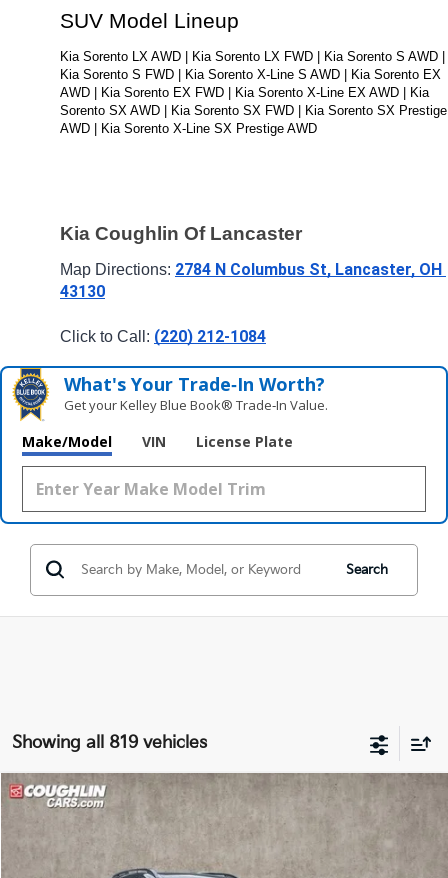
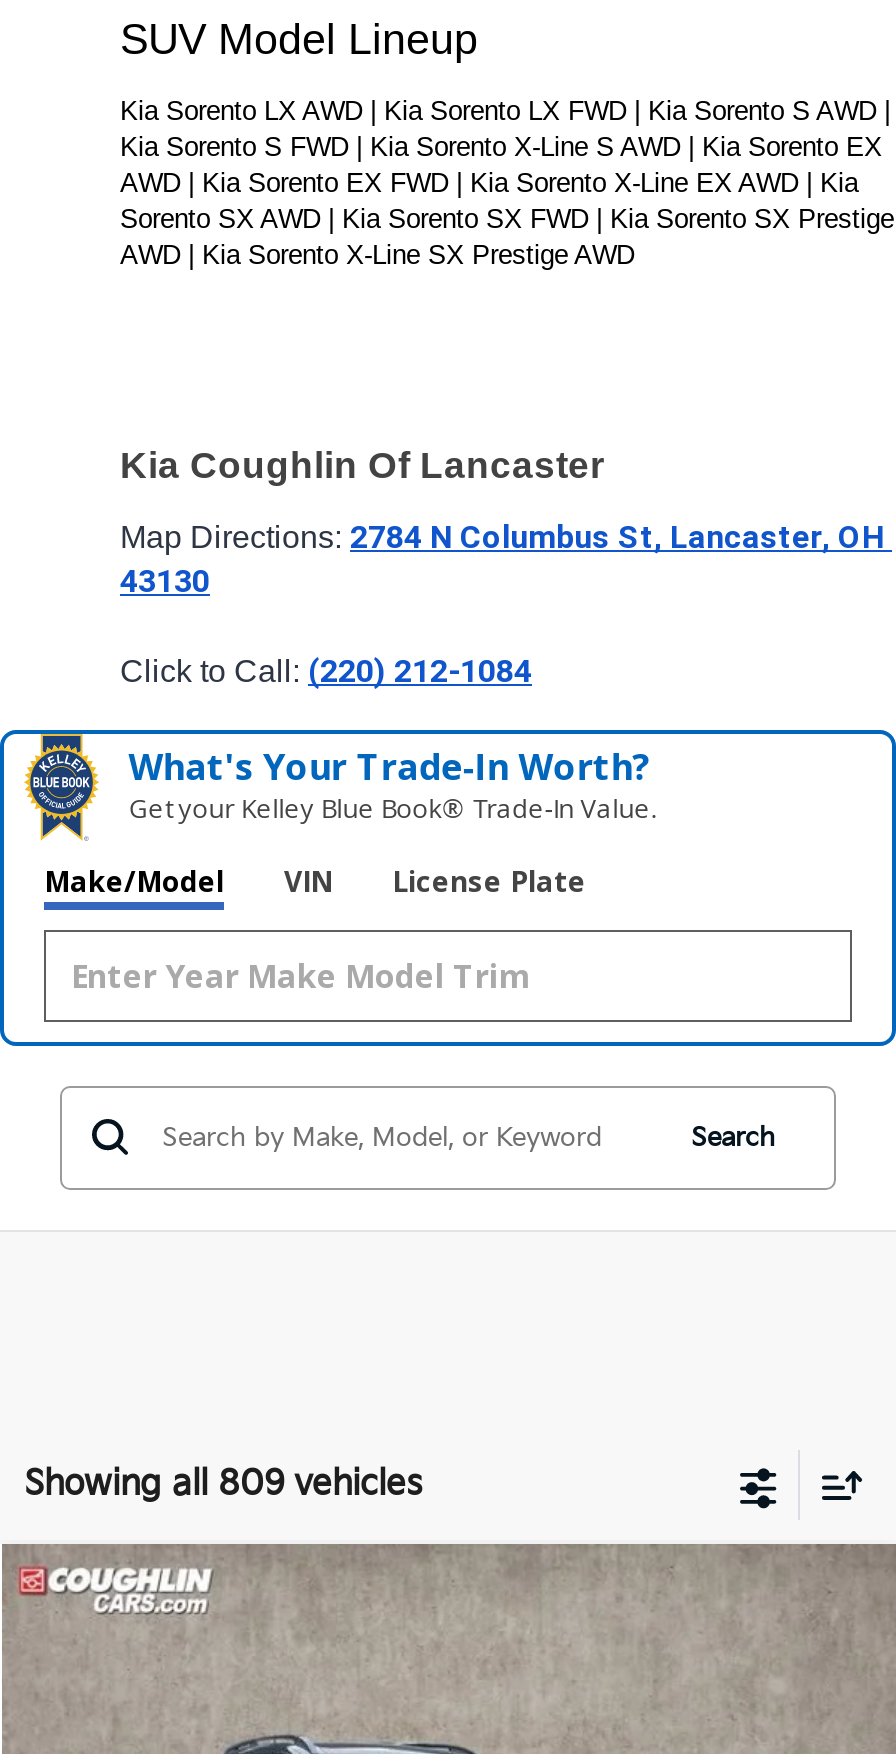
[12,733,207,753] Showing all 819 vehicles -> [24,1463,422,1503] Showing all 809 vehicles

